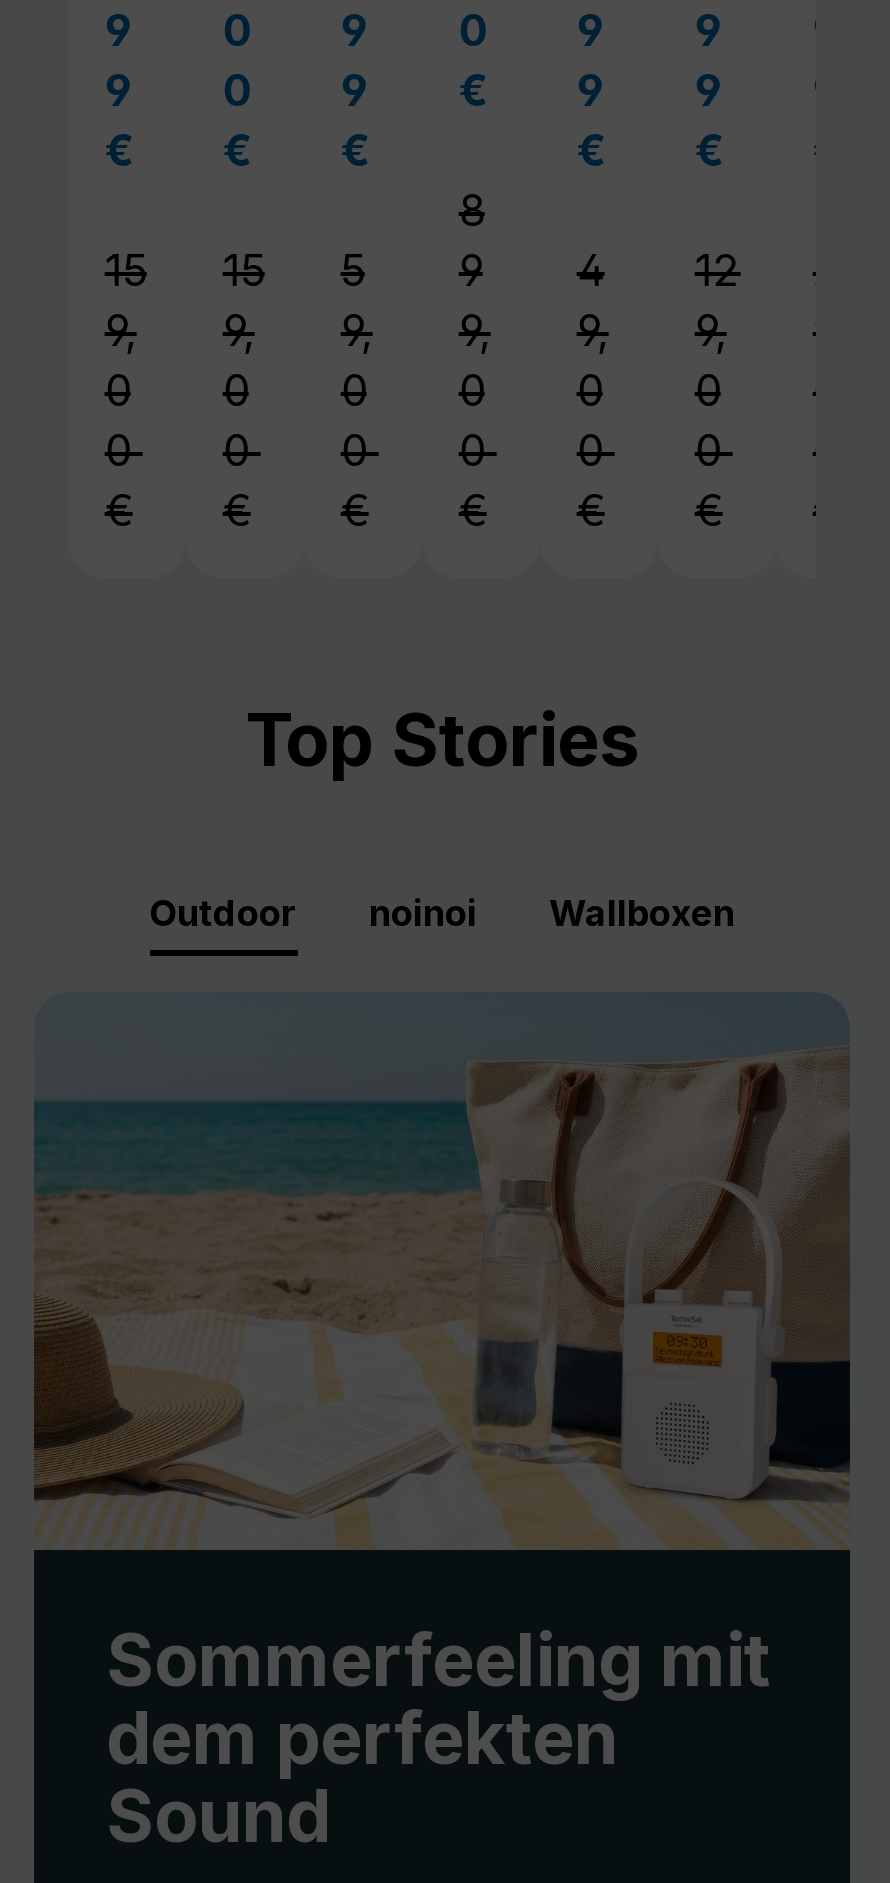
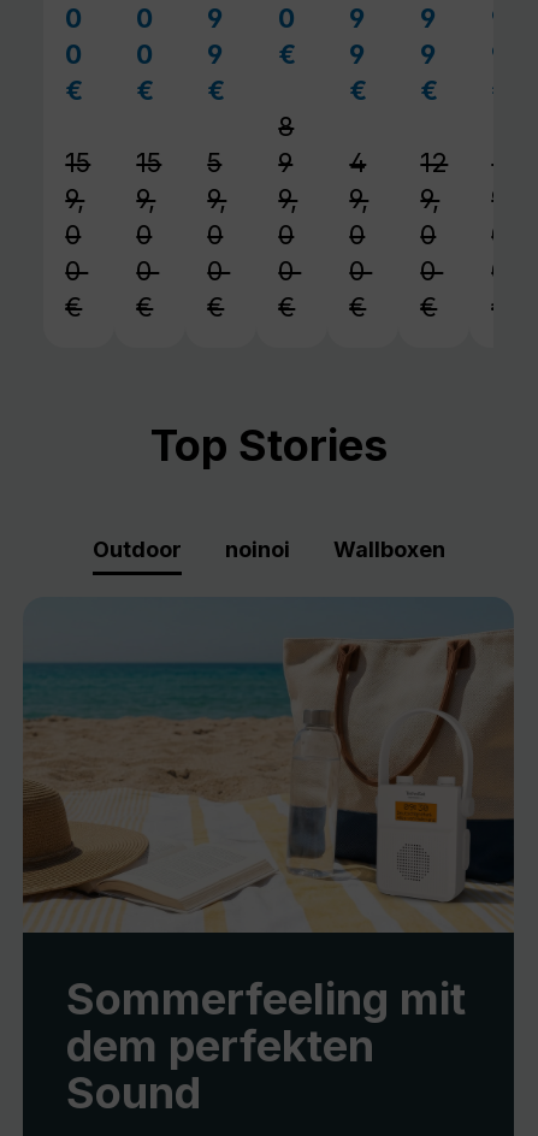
[105,5,131,57] 9 -> [65,3,82,34] 0
[105,65,141,117] 9 -> [65,39,88,70] 0

